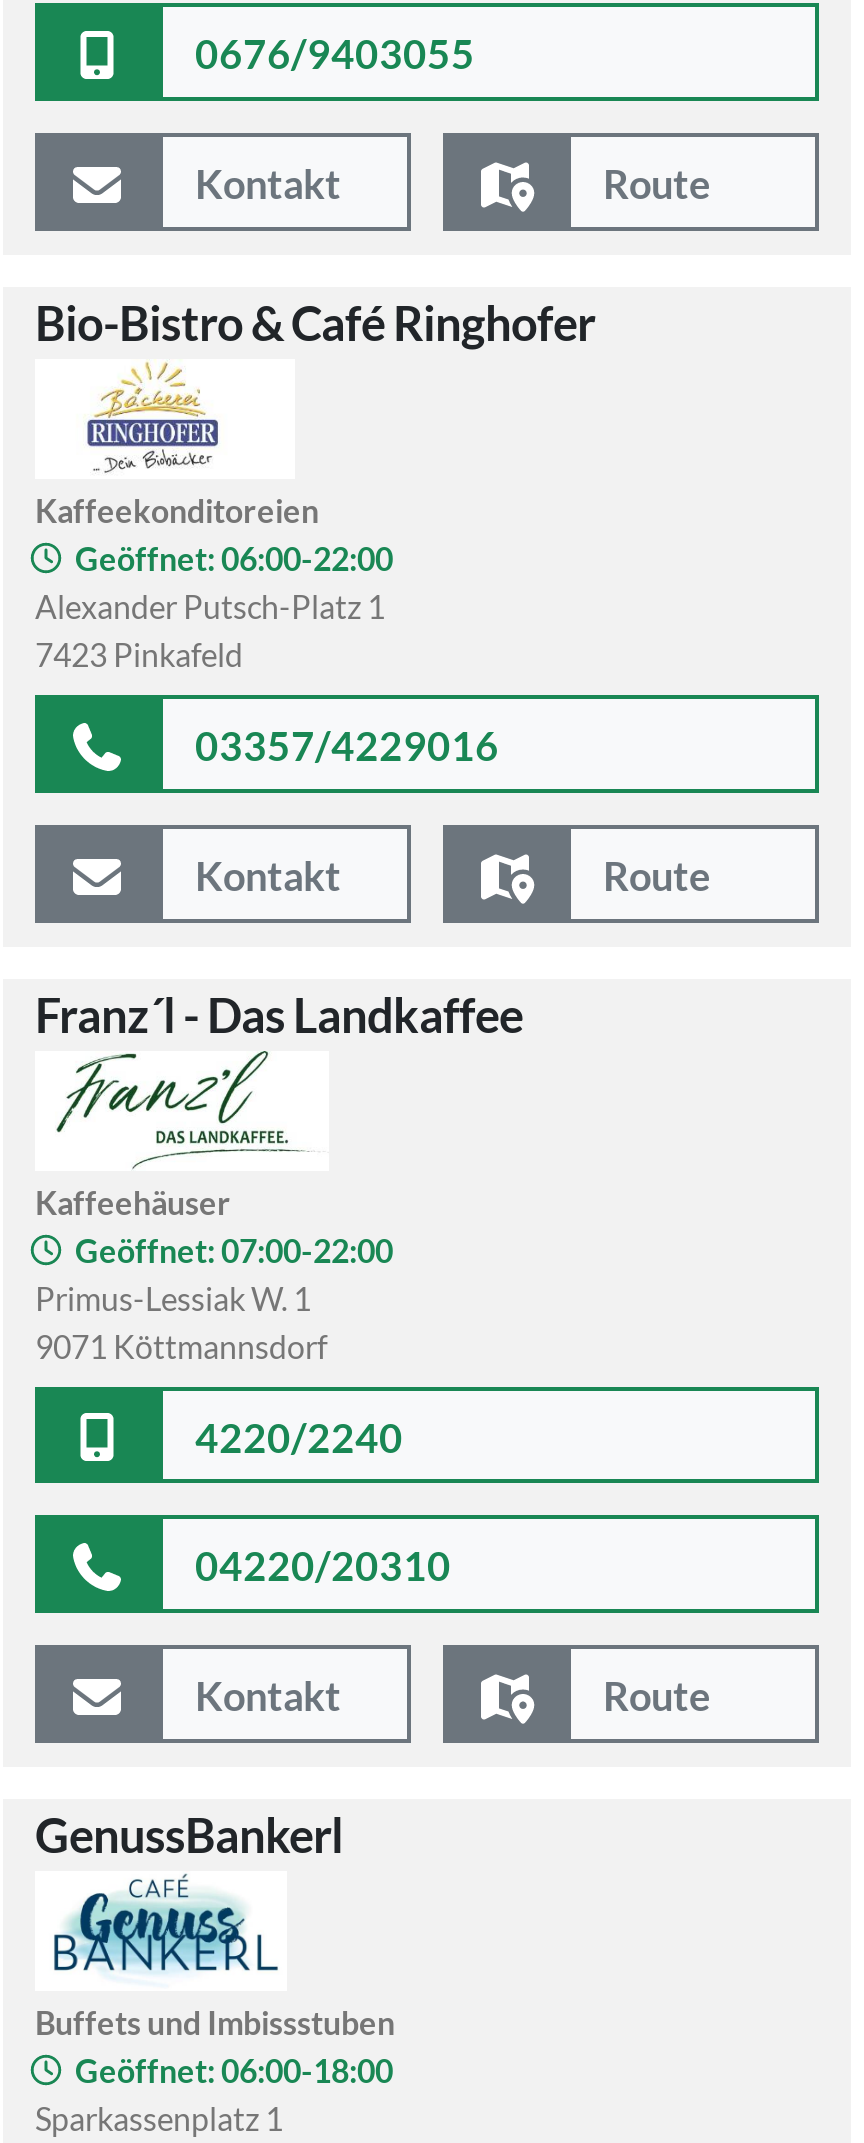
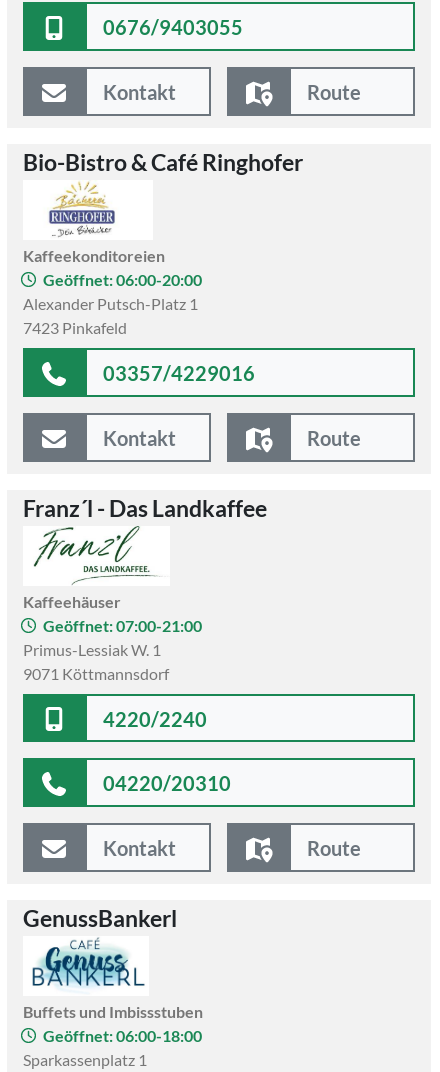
[75,539,393,577] Geöffnet: 06:00-22:00 -> [43,270,202,289] Geöffnet: 06:00-20:00
[75,1230,393,1268] Geöffnet: 07:00-22:00 -> [43,615,202,634] Geöffnet: 07:00-21:00

